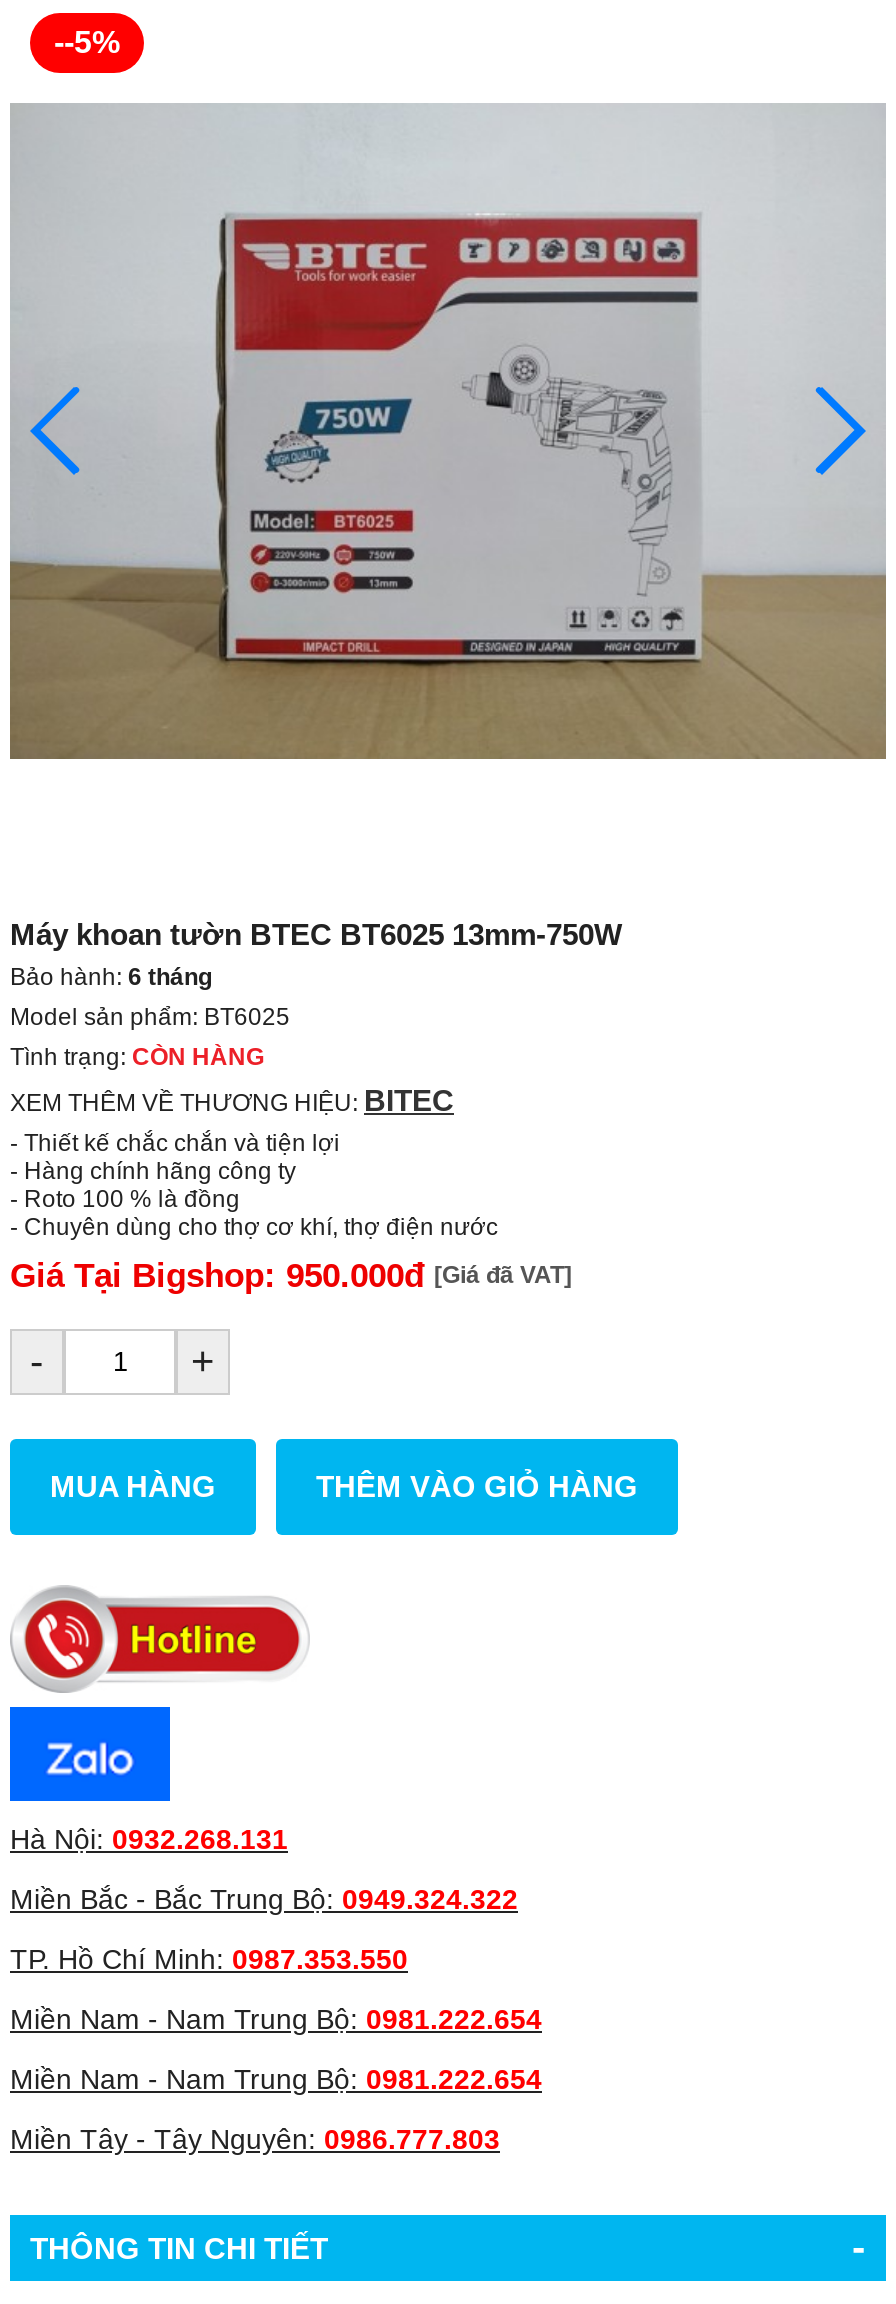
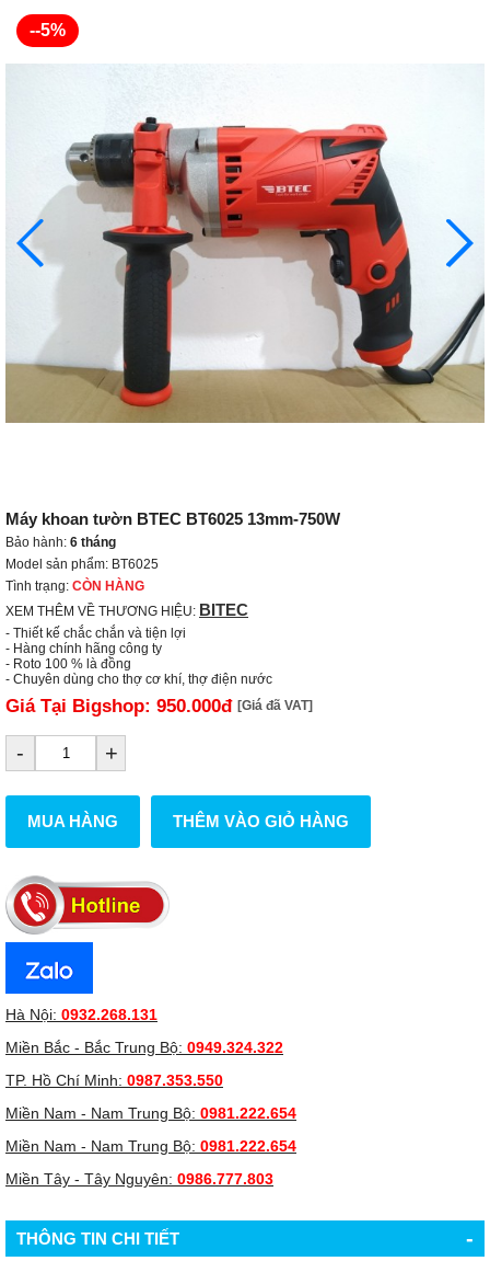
[8,103,888,757] [image] -> [5,65,485,423] [image]

